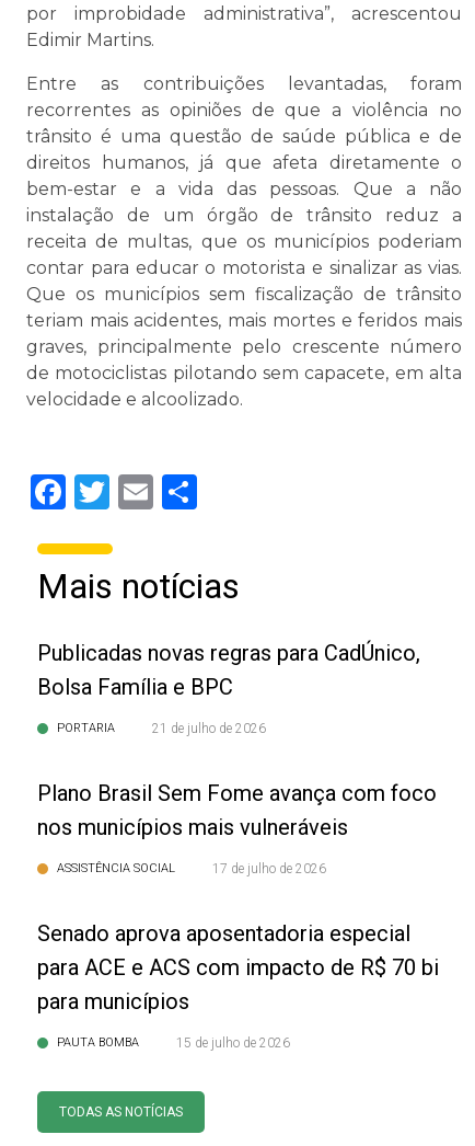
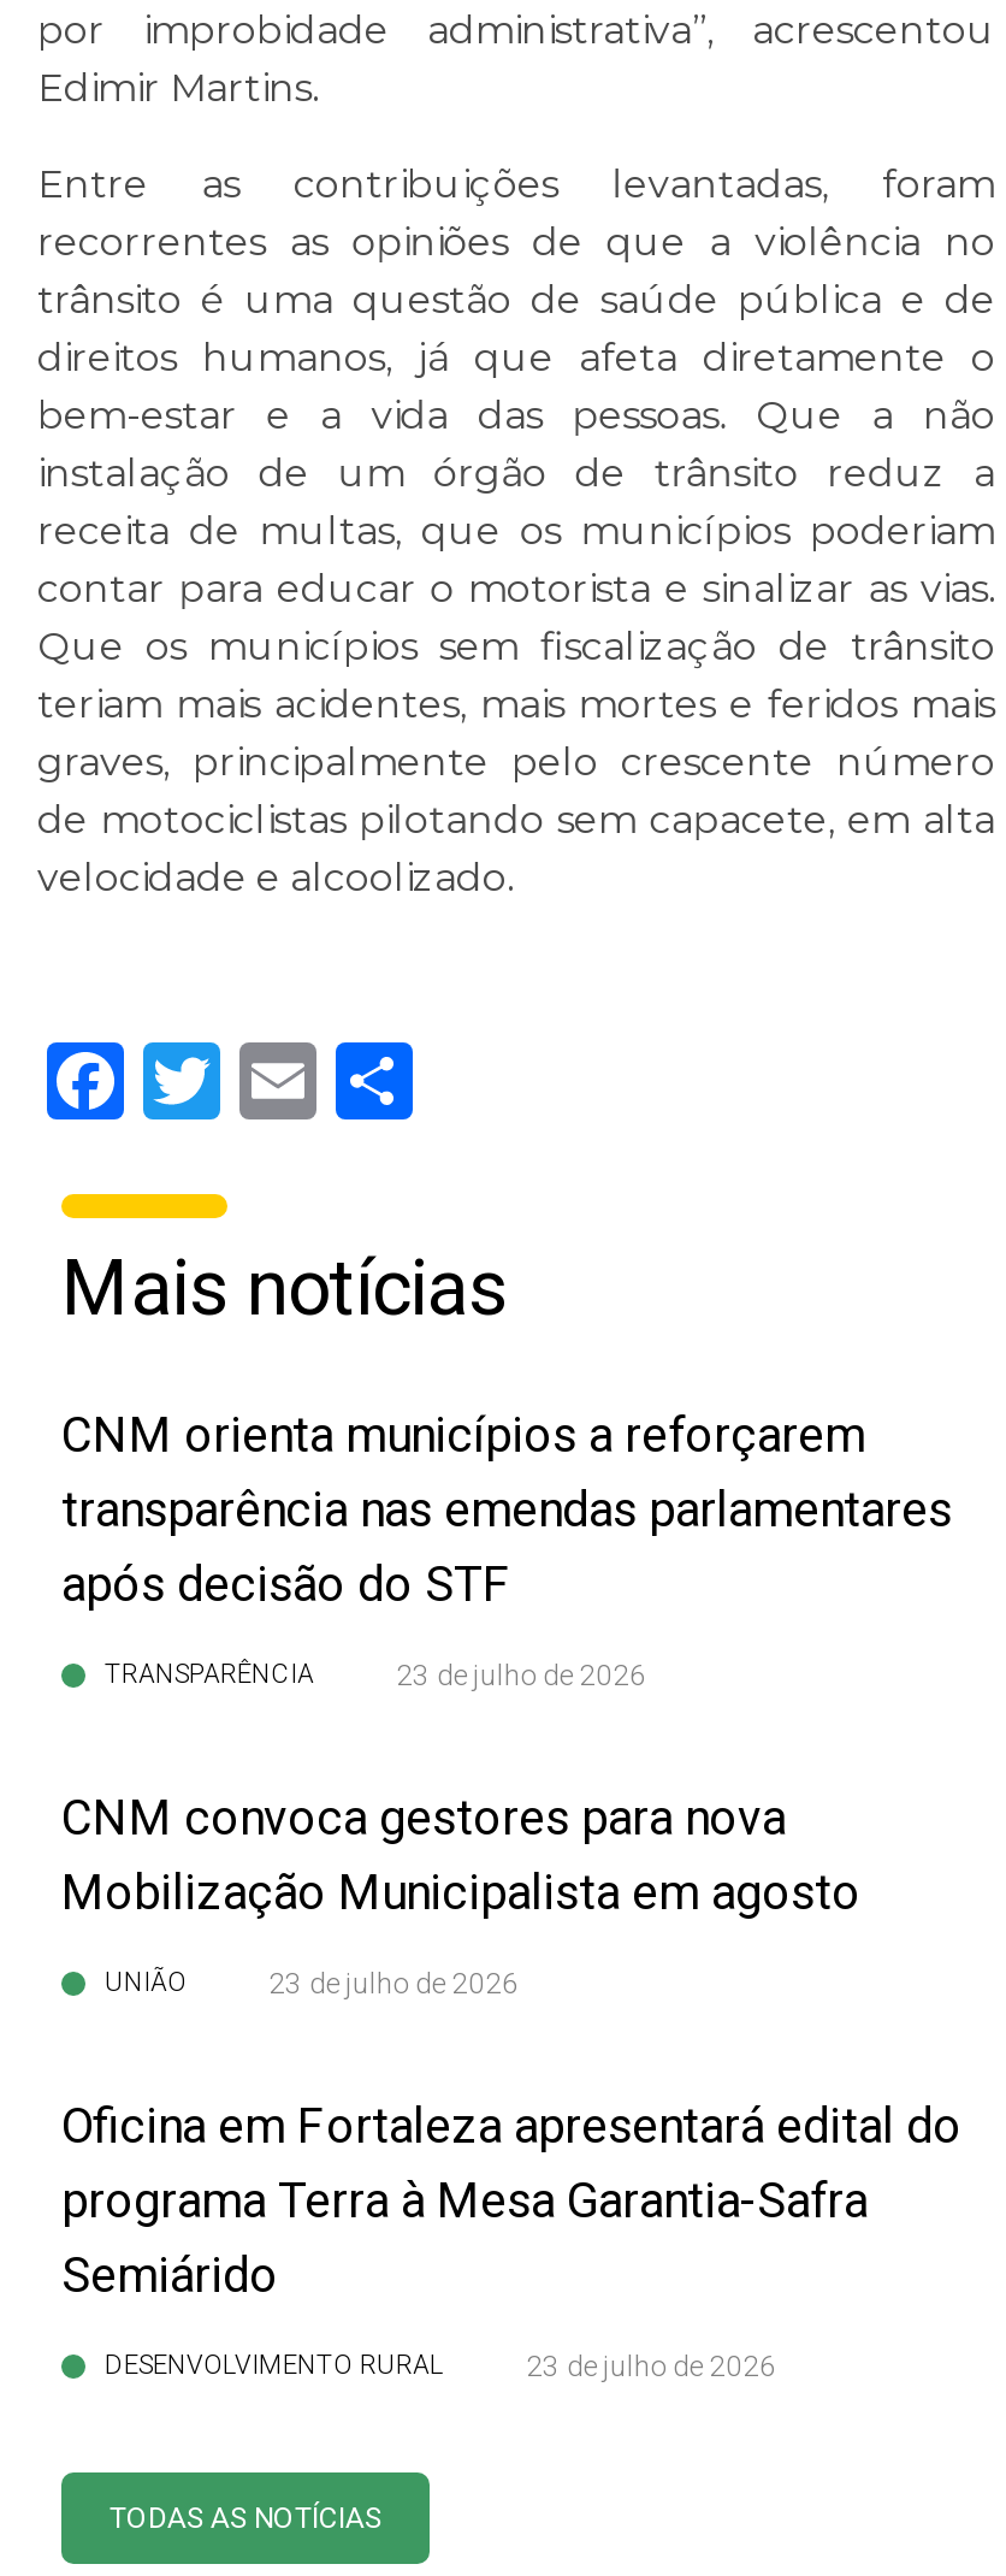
[37,640,420,700] Publicadas novas regras para CadÚnico, | Bolsa Família e BPC -> [61,1406,952,1613] CNM orienta municípios a reforçarem | transparência nas emendas parlamentares | após decisão do STF
[57,721,266,736] PORTARIA | 21 de julho de 2026 -> [105,1659,646,1692] TRANSPARÊNCIA | 23 de julho de 2026
[37,780,437,840] Plano Brasil Sem Fome avança com foco | nos municípios mais vulneráveis -> [61,1789,860,1921] CNM convoca gestores para nova | Mobilização Municipalista em agosto
[57,861,326,876] ASSISTÊNCIA SOCIAL | 17 de julho de 2026 -> [105,1967,519,2001] UNIÃO | 23 de julho de 2026
[37,920,439,1015] Senado aprova aposentadoria especial | para ACE e ACS com impacto de R$ 70 bi | para municípios -> [61,2097,961,2304] Oficina em Fortaleza apresentará edital do | programa Terra à Mesa Garantia-Safra | Semiárido
[57,1035,290,1051] PAUTA BOMBA | 15 de julho de 2026 -> [105,2350,776,2383] DESENVOLVIMENTO RURAL | 23 de julho de 2026

